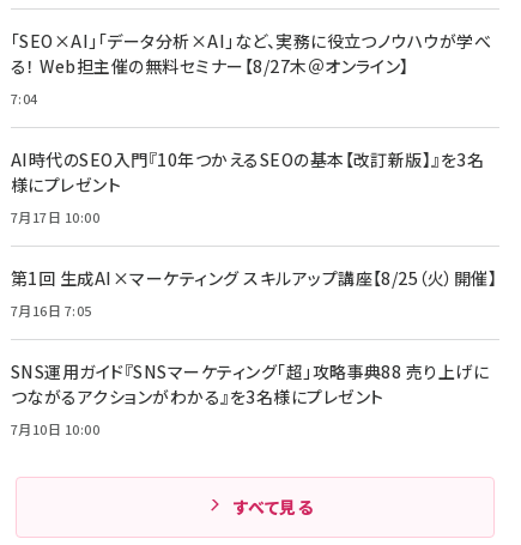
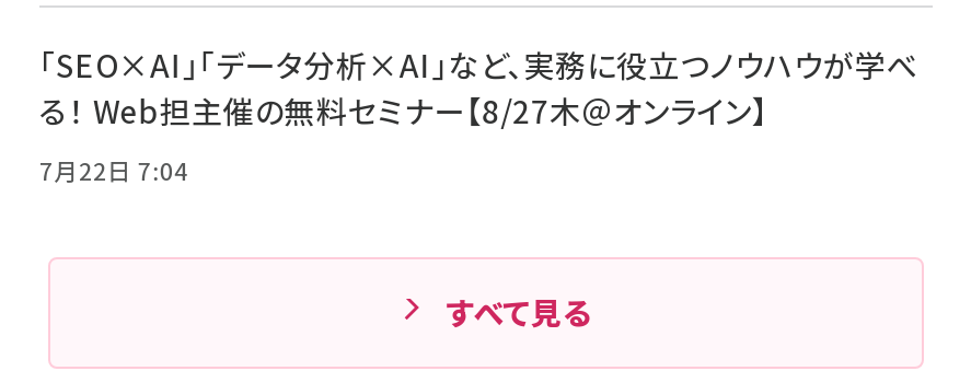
[11,89,497,439] 7:04 | AI時代のSEO入門『10年つかえるSEOの基本【改訂新版】』を3名 | 様にプレゼント | 7月17日 10:00 | 第1回 生成AI×マーケティング スキルアップ講座【8/25（火）開催】 | 7月16日 7:05 | SNS運用ガイド『SNSマーケティング「超」攻略事典88 売り上げに | つながるアクションがわかる』を3名様にプレゼント | 7月10日 10:00 -> [39,153,188,188] 7月22日 7:04

